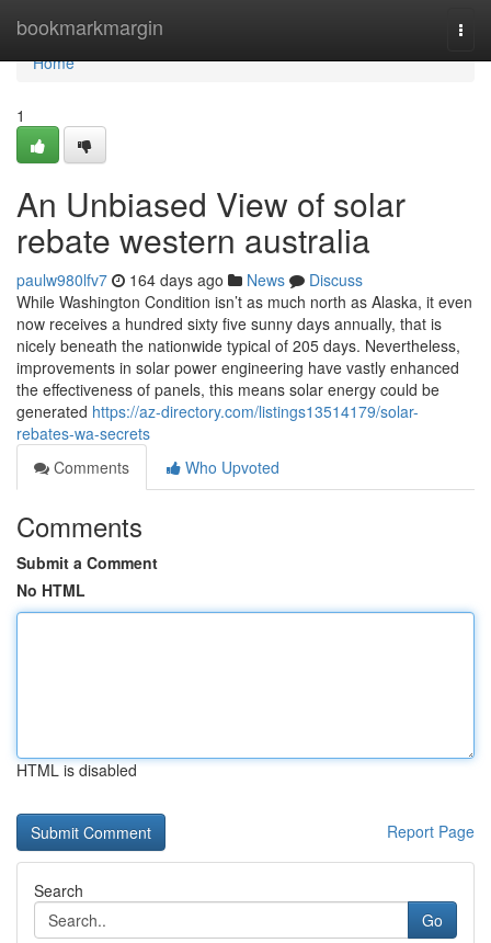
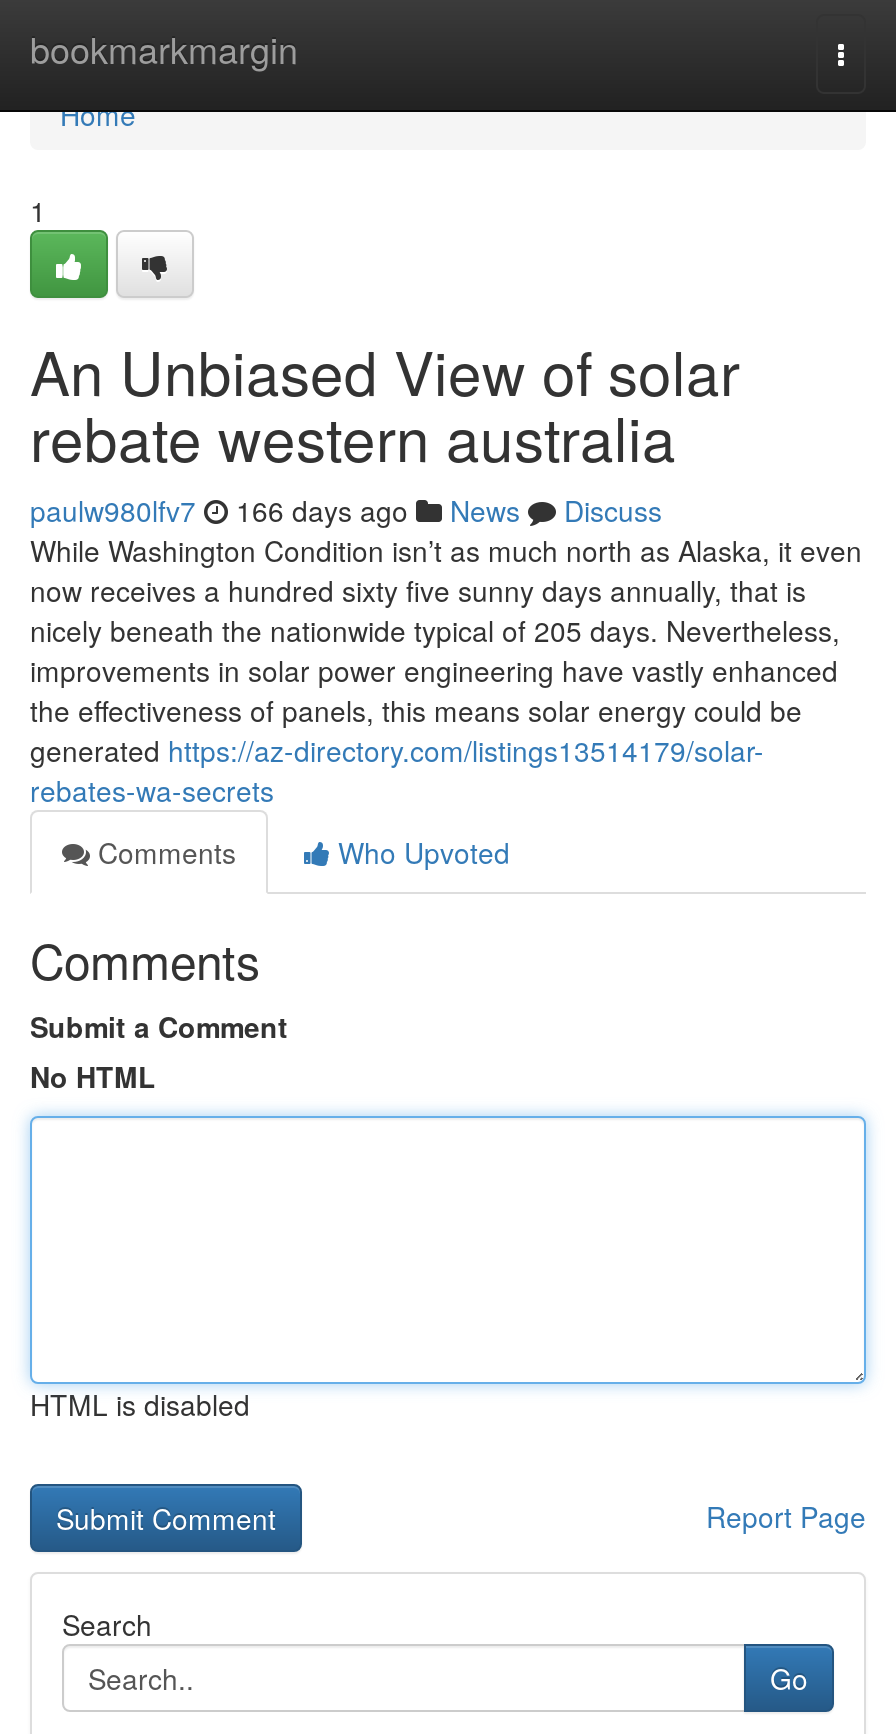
[16,269,363,291] paulw980lfv7 164 days ago News Discuss -> [30,490,662,530] paulw980lfv7 166 days ago News Discuss

